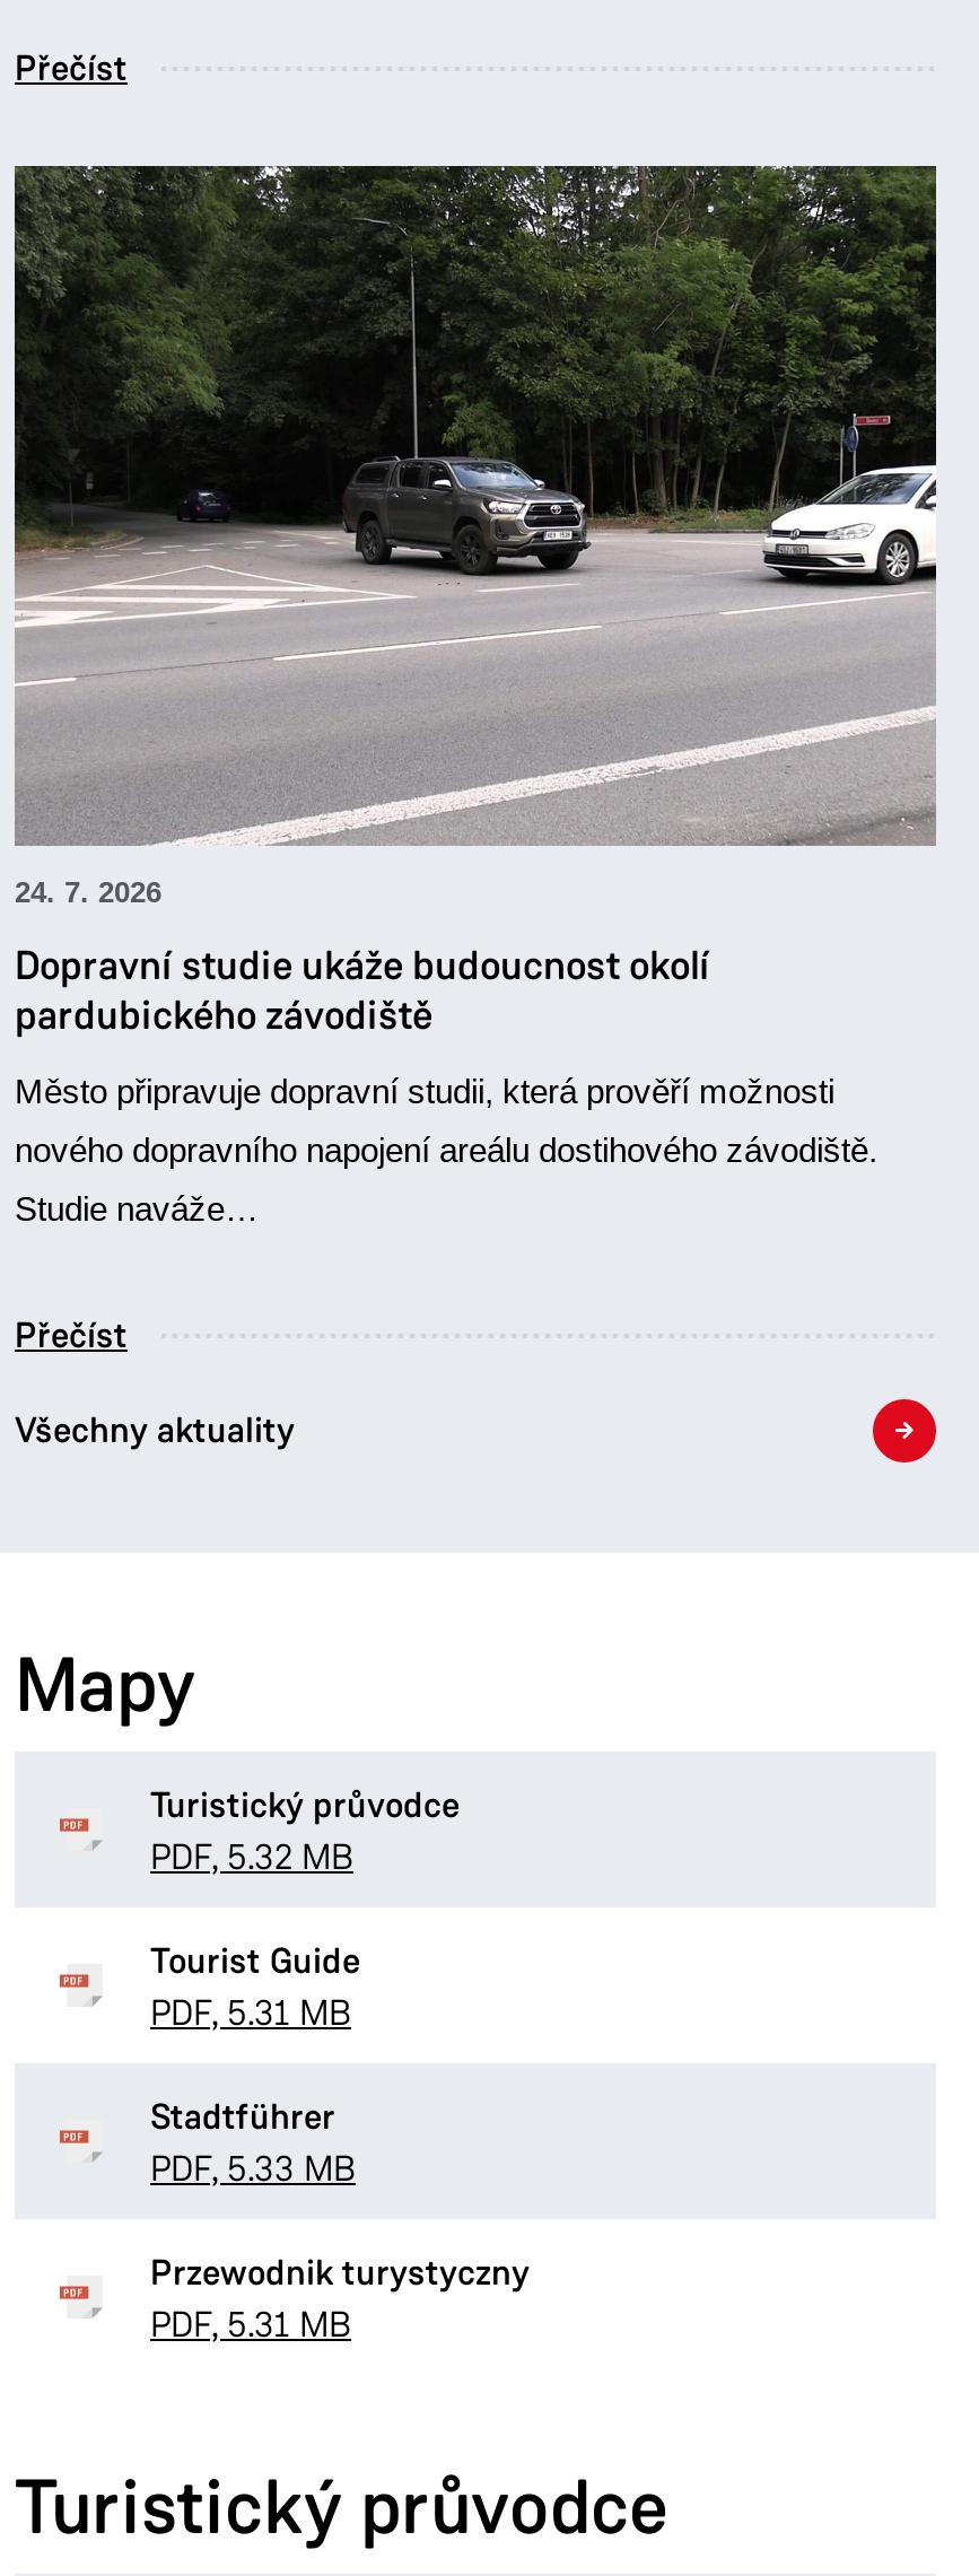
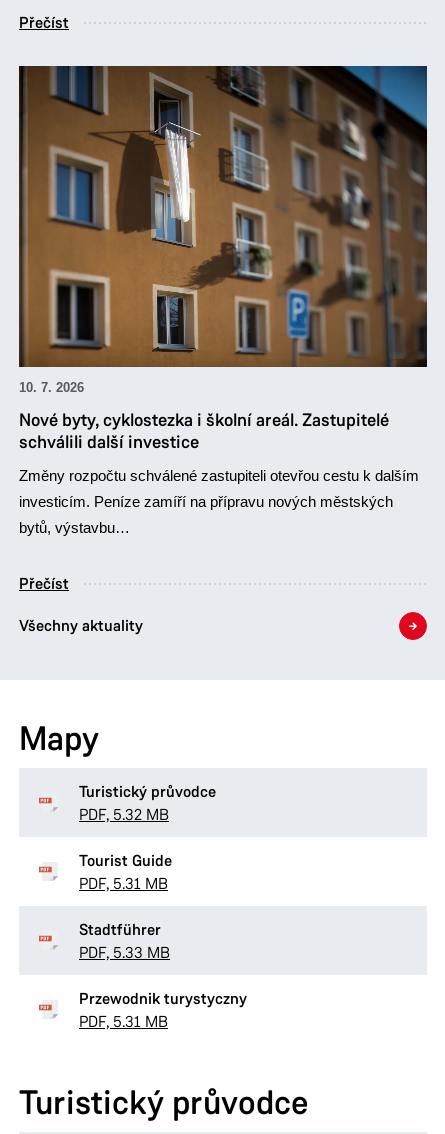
[15,165,938,910] [image] | 24. 7. 2026 -> [18,65,428,395] [image] | 10. 7. 2026
[15,941,710,1041] Dopravní studie ukáže budoucnost okolí | pardubického závodiště -> [19,409,389,453] Nové byty, cyklostezka i školní areál. Zastupitelé | schválili další investice
[15,1072,834,1111] Město připravuje dopravní studii, která prověří možnosti -> [19,467,419,484] Změny rozpočtu schválené zastupiteli otevřou cestu k dalším
[15,1131,877,1170] nového dopravního napojení areálu dostihového závodiště. -> [19,493,393,510] investicím. Peníze zamíří na přípravu nových městských
[15,1190,259,1228] Studie naváže… -> [19,519,130,536] bytů, výstavbu…

